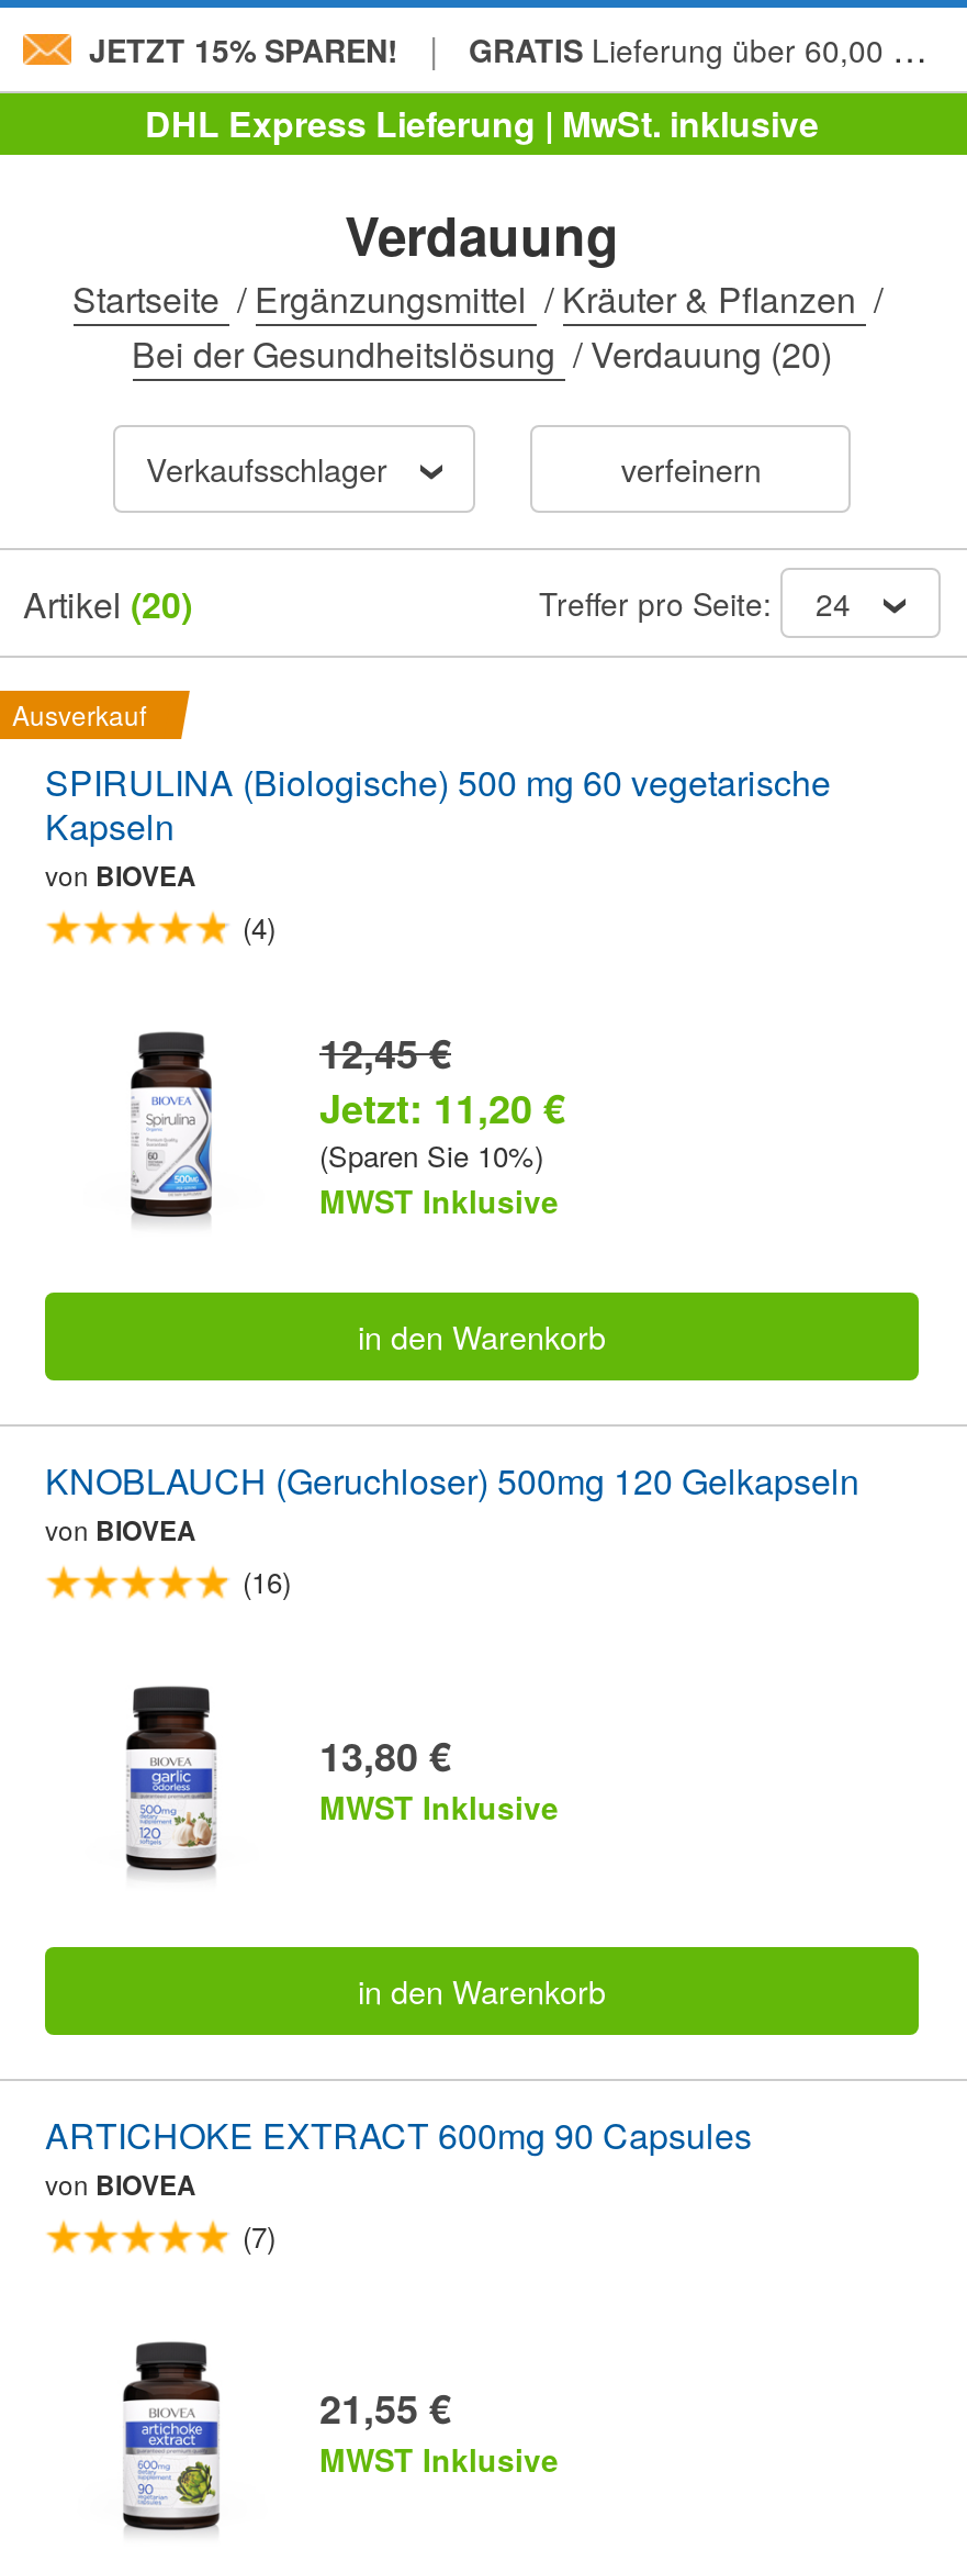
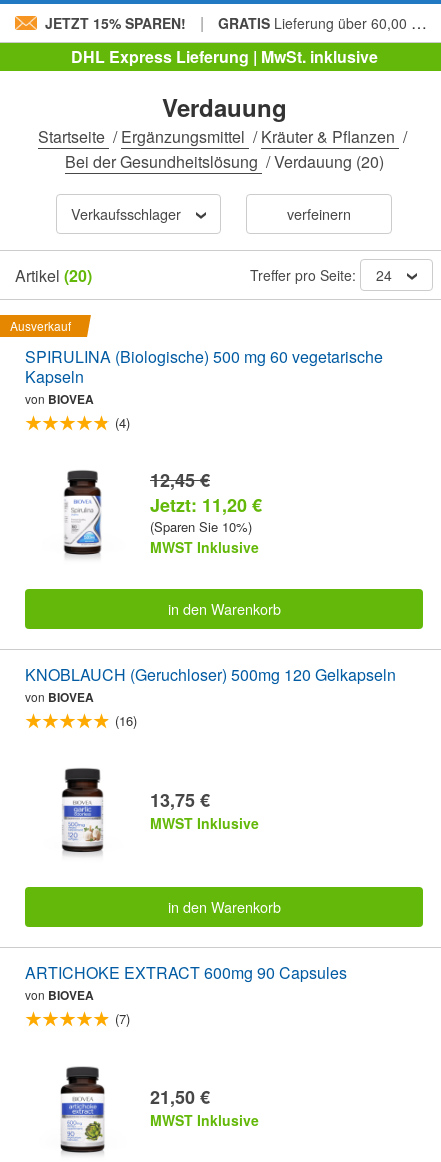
[319,1726,451,1783] 13,80 € -> [150,786,210,812] 13,75 €
[319,2381,451,2438] 21,55 € -> [150,1084,210,1110] 21,50 €

